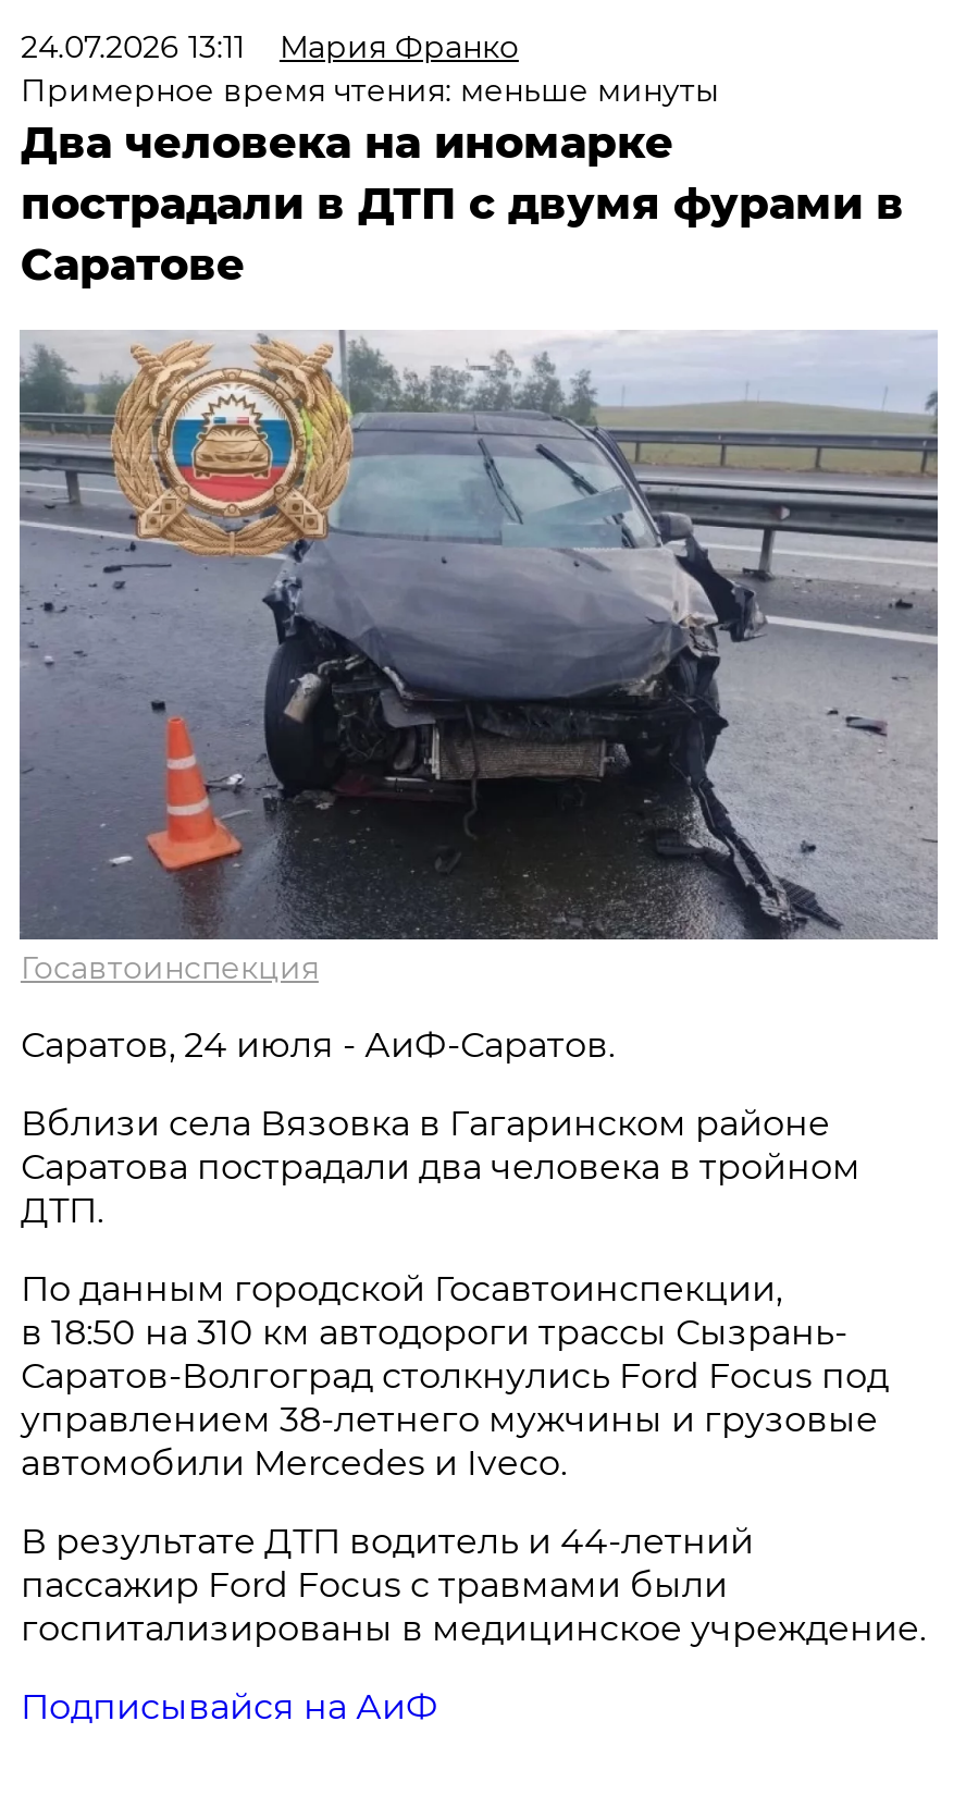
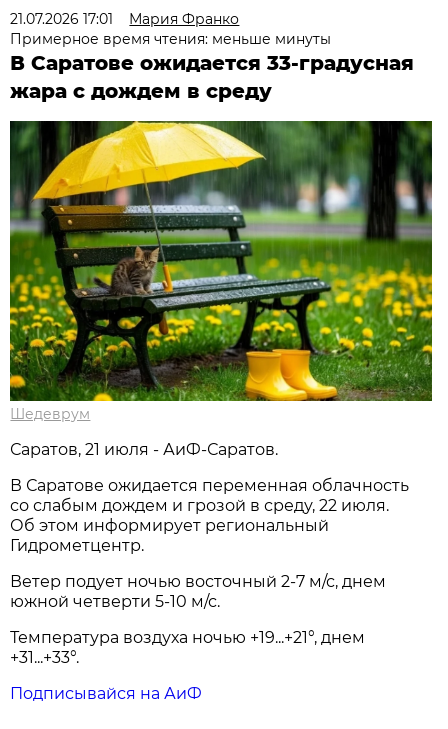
[20,27,519,66] 24.07.2026 13:11 Мария Франко -> [10,10,239,28] 21.07.2026 17:01 Мария Франко
[20,116,904,290] Два человека на иномарке | пострадали в ДТП с двумя фурами в | Саратове -> [10,51,414,103] В Саратове ожидается 33-градусная | жара с дождем в среду
[17,330,940,988] [image] | Госавтоинспекция -> [9,120,433,423] [image] | Шедеврум
[20,1025,614,1066] Саратов, 24 июля - АиФ-Саратов. -> [10,440,278,459] Саратов, 21 июля - АиФ-Саратов.
[20,1103,860,1232] Вблизи села Вязовка в Гагаринском районе | Саратова пострадали два человека в тройном | ДТП. -> [10,476,409,555] В Саратове ожидается переменная облачность | со слабым дождем и грозой в среду, 22 июля. | Об этом информирует региональный | Гидрометцентр.
[20,1269,889,1484] По данным городской Госавтоинспекции, | в 18:50 на 310 км автодороги трассы Сызрань- | Саратов-Волгоград столкнулись Ford Focus под | управлением 38-летнего мужчины и грузовые | автомобили Mercedes и Iveco. -> [10,572,386,611] Ветер подует ночью восточный 2-7 м/с, днем | южной четверти 5-10 м/с.
[20,1521,926,1650] В результате ДТП водитель и 44-летний | пассажир Ford Focus с травмами были | госпитализированы в медицинское учреждение. -> [10,628,365,667] Температура воздуха ночью +19...+21°, днем | +31...+33°.

